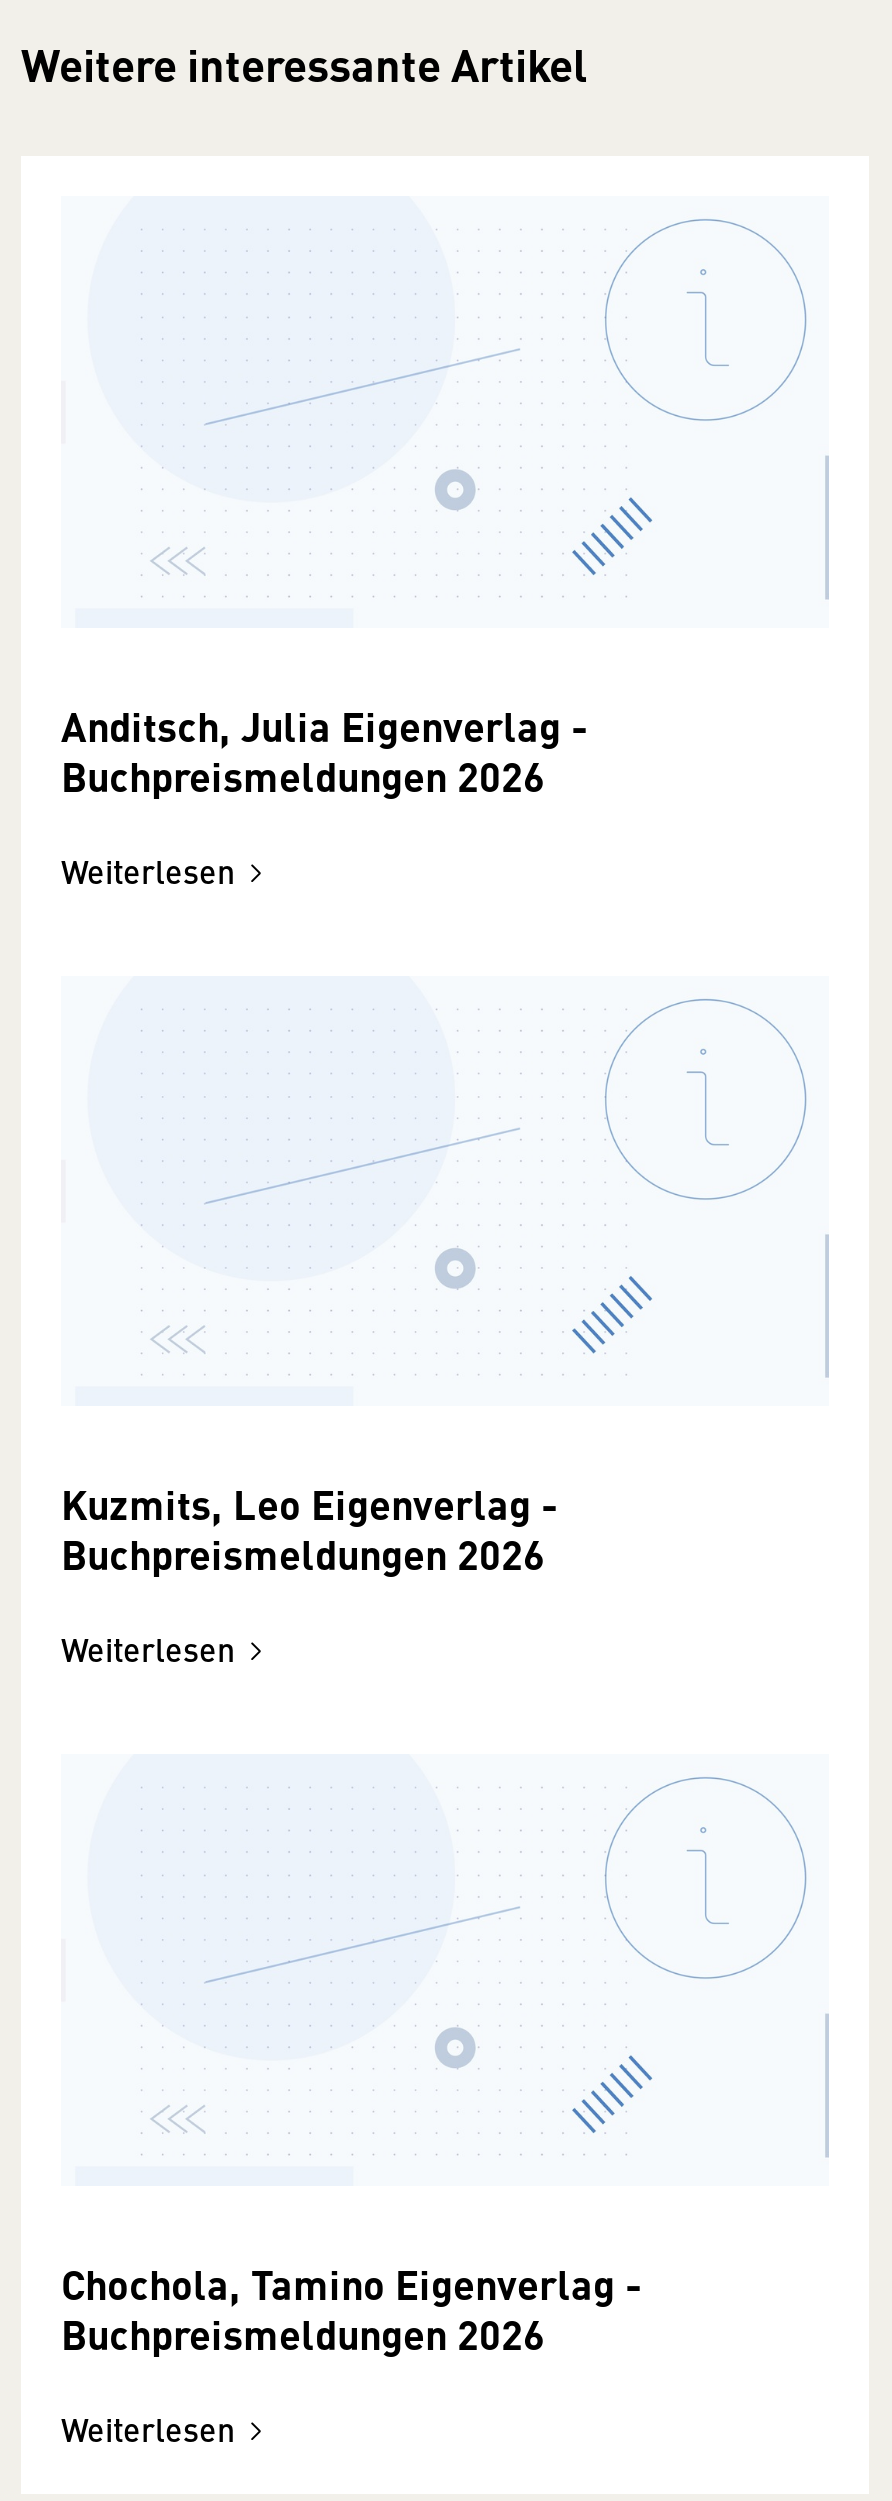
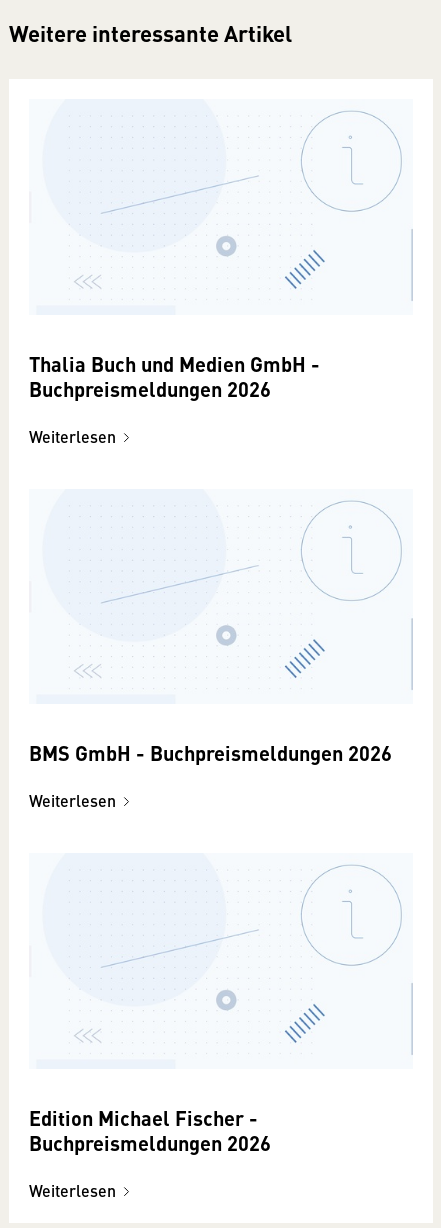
[61,695,589,753] Anditsch, Julia Eigenverlag - -> [29,349,320,378] Thalia Buch und Medien GmbH -
[61,1475,559,1583] Kuzmits, Leo Eigenverlag - | Buchpreismeldungen 2026 -> [29,738,392,767] BMS GmbH - Buchpreismeldungen 2026
[61,2254,643,2312] Chochola, Tamino Eigenverlag - -> [29,1103,258,1132] Edition Michael Fischer -

